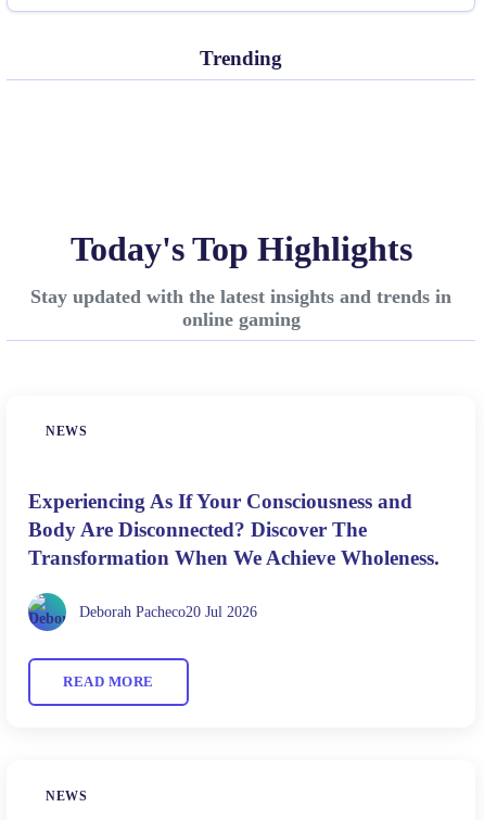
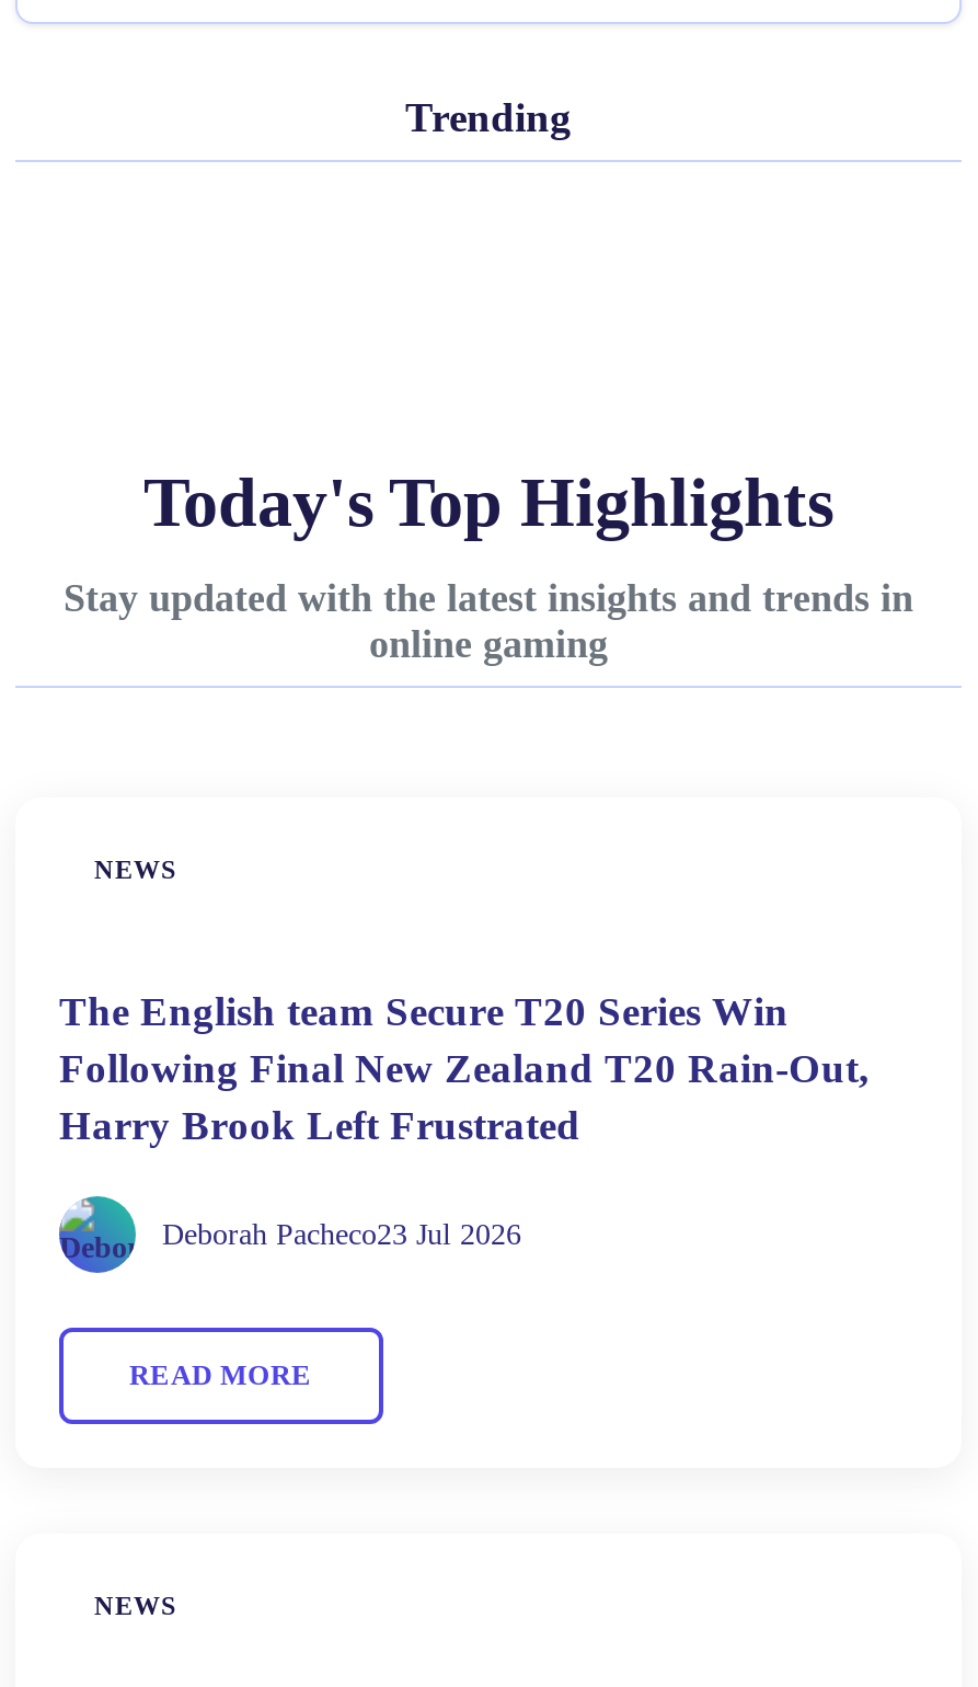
[28,490,440,570] Experiencing As If Your Consciousness and | Body Are Disconnected? Discover The | Transformation When We Achieve Wholeness. -> [59,989,870,1149] The English team Secure T20 Series Win | Following Final New Zealand T20 Rain-Out, | Harry Brook Left Frustrated
[79,603,257,620] Deborah Pacheco20 Jul 2026 -> [162,1217,521,1250] Deborah Pacheco23 Jul 2026

